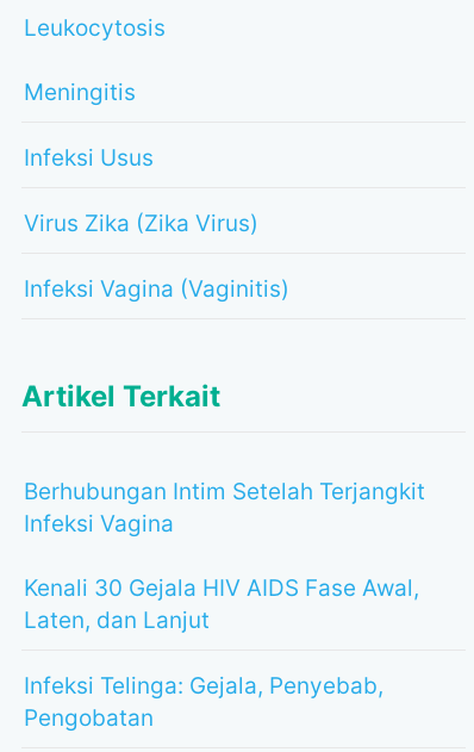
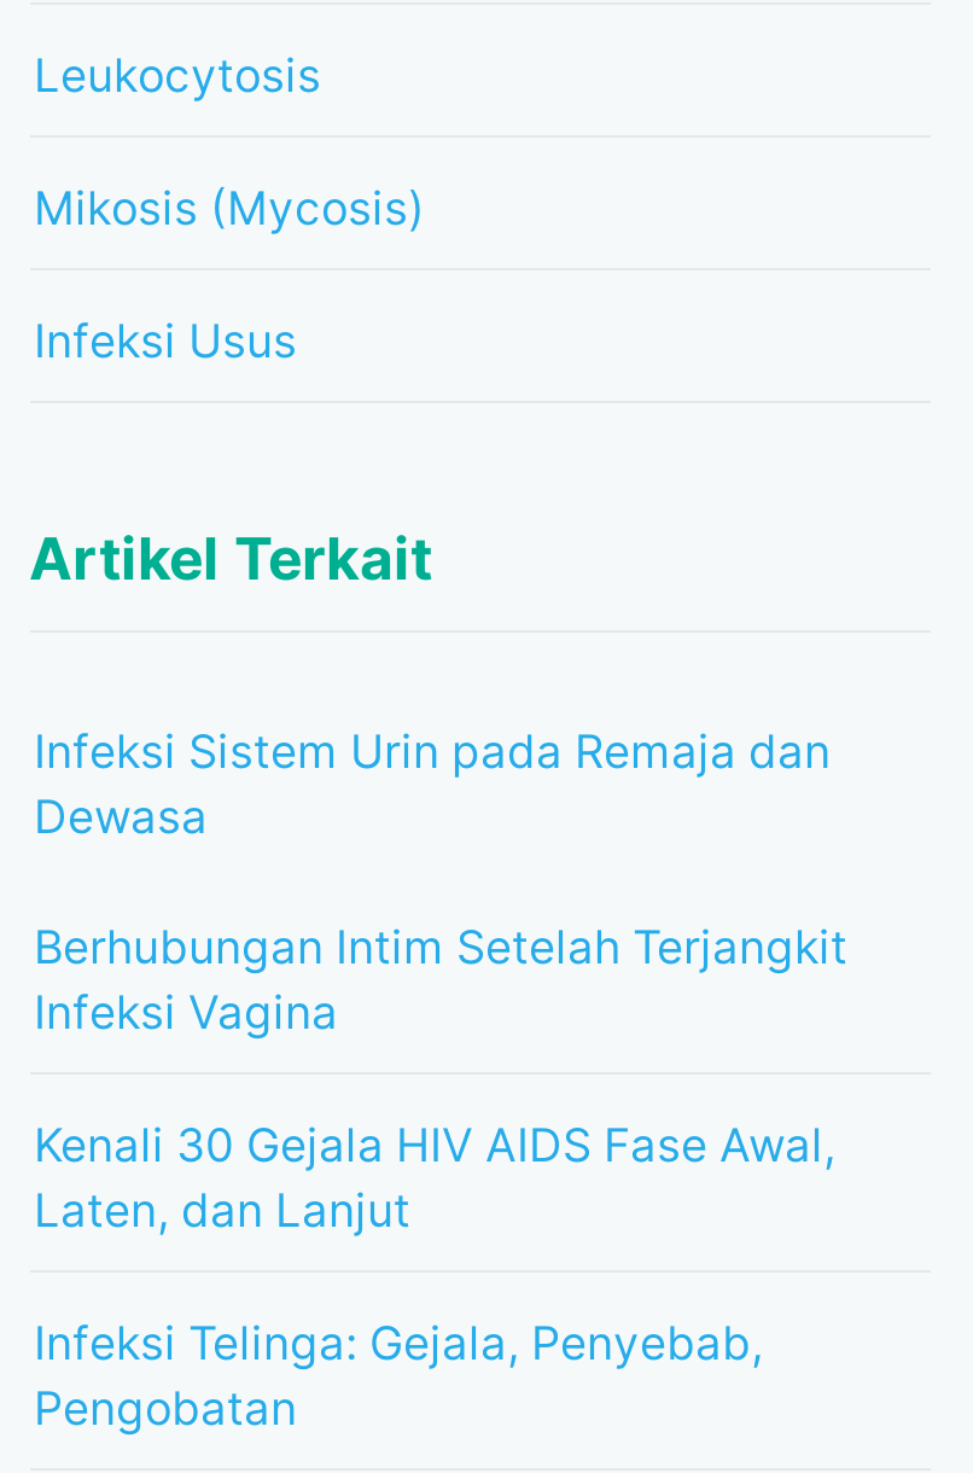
[23,79,135,106] Meningitis -> [34,181,425,236] Mikosis (Mycosis)
[23,210,289,303] Virus Zika (Zika Virus) | Infeksi Vagina (Vaginitis) -> none
moved [21,379,220,413] -> [29,524,432,594]: Artikel Terkait
none -> [34,724,831,845] Infeksi Sistem Urin pada Remaja dan | Dewasa

